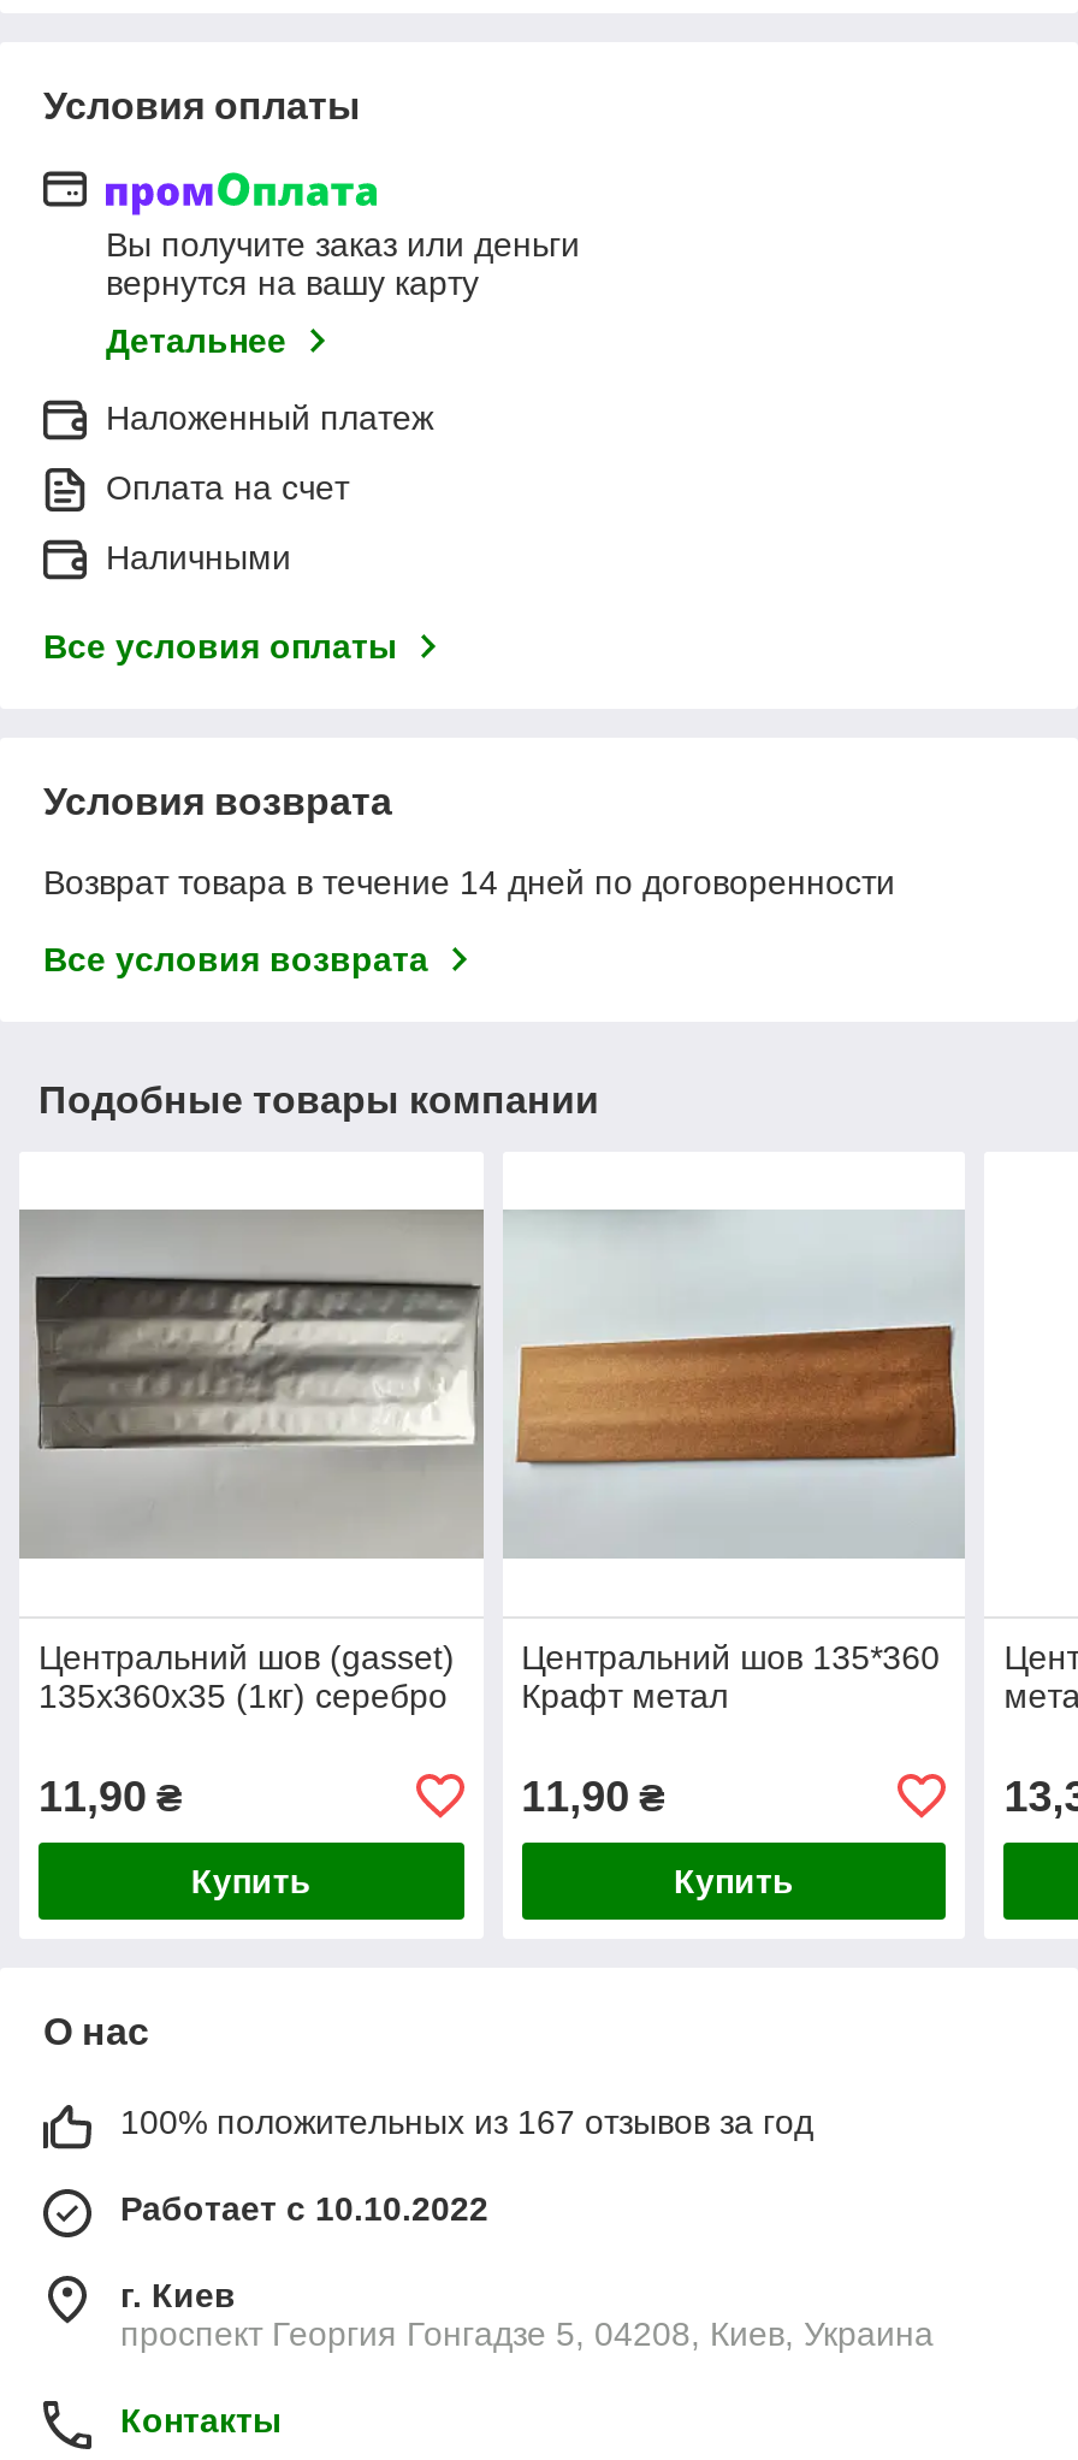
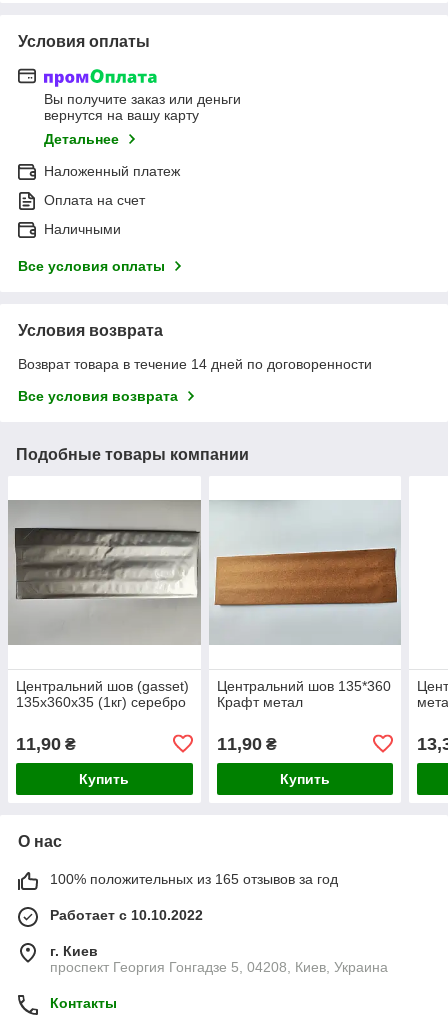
[120,2102,813,2141] 100% положительных из 167 отзывов за год -> [50,871,338,887] 100% положительных из 165 отзывов за год

